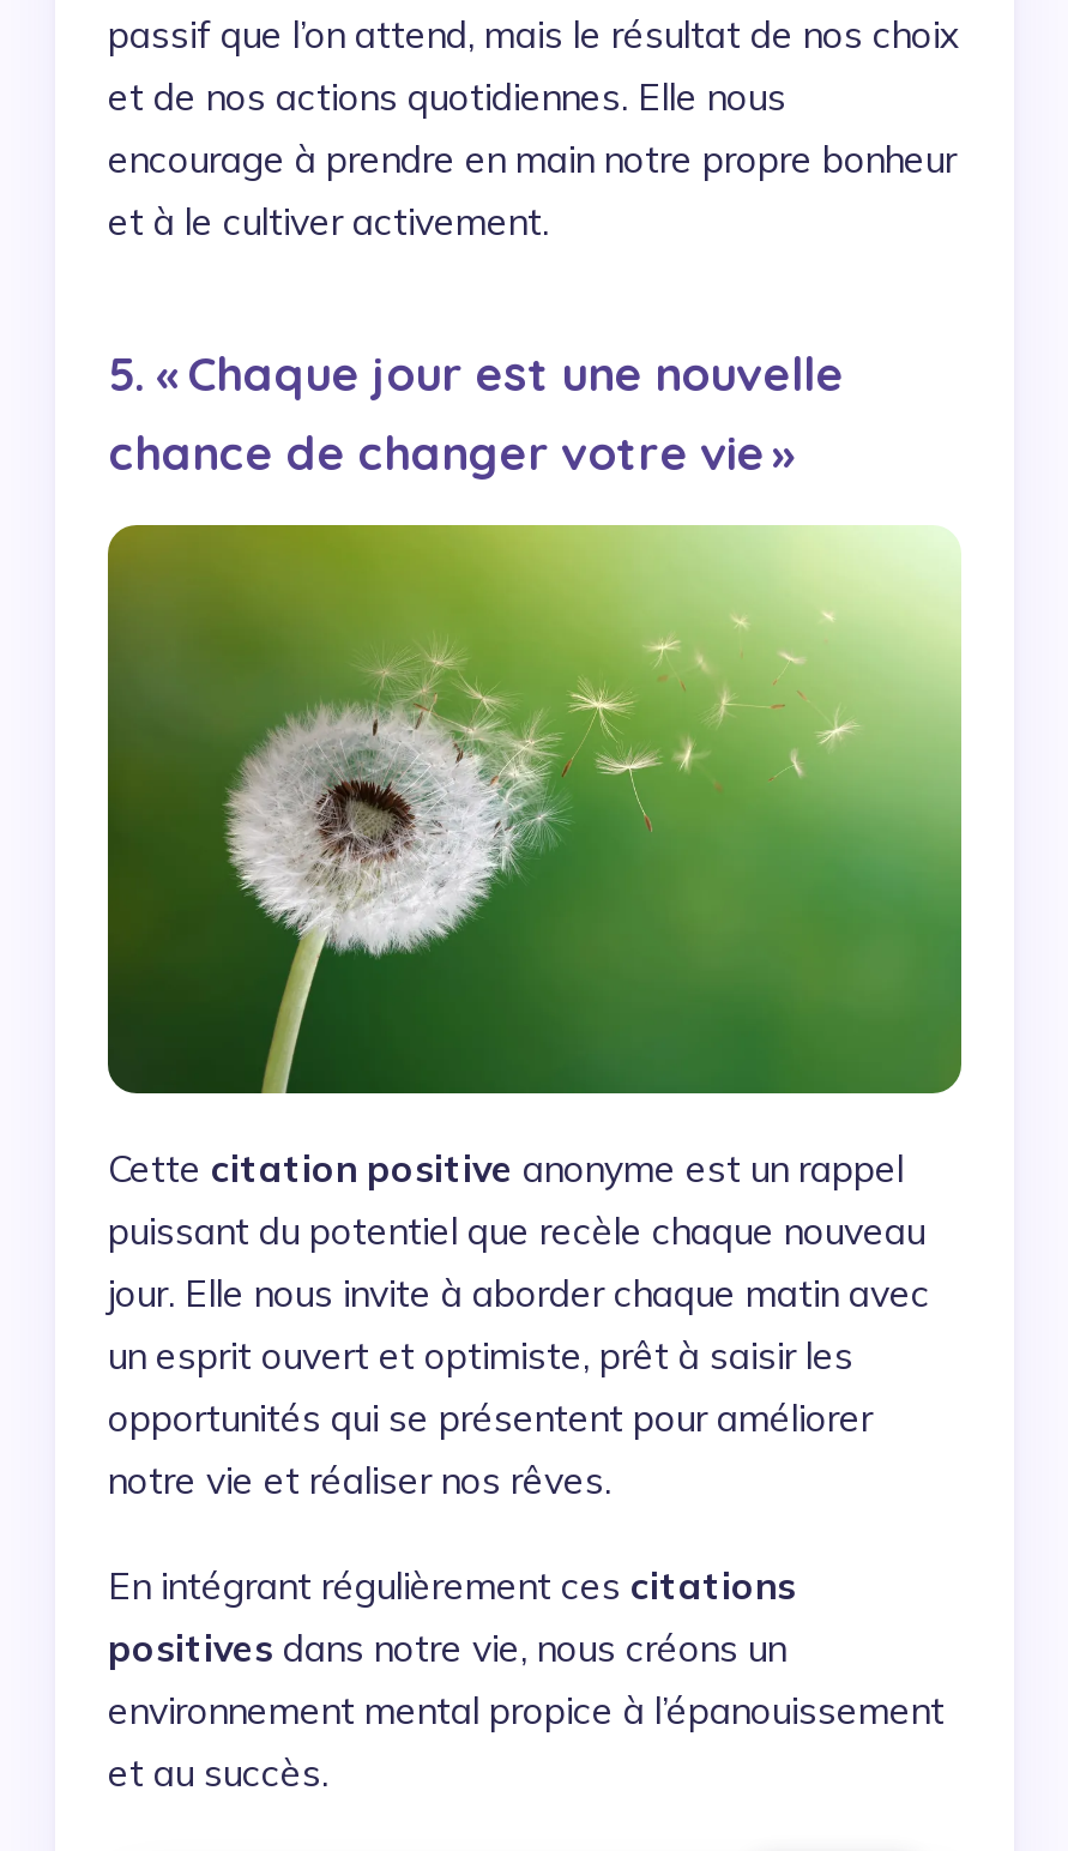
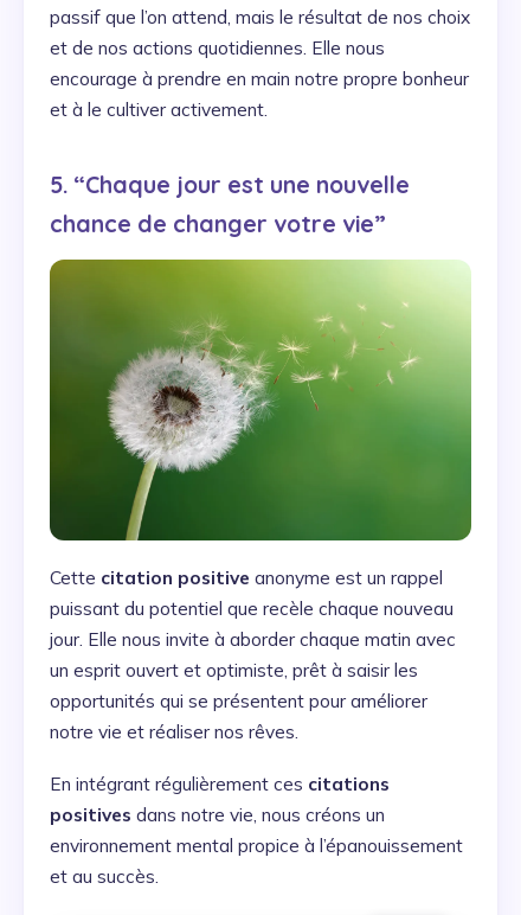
[108,343,844,482] 5. « Chaque jour est une nouvelle | chance de changer votre vie » -> [50,169,410,238] 5. “Chaque jour est une nouvelle | chance de changer votre vie”

